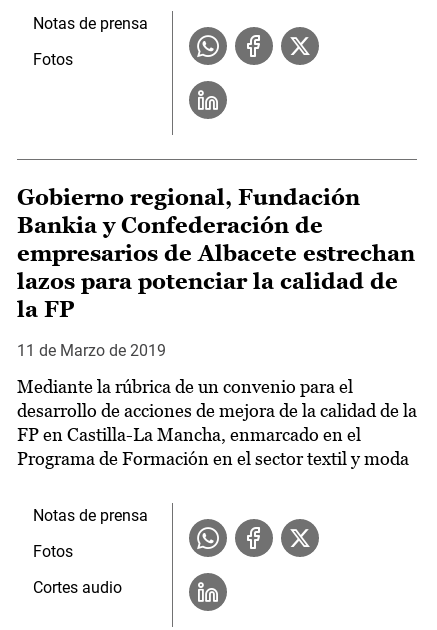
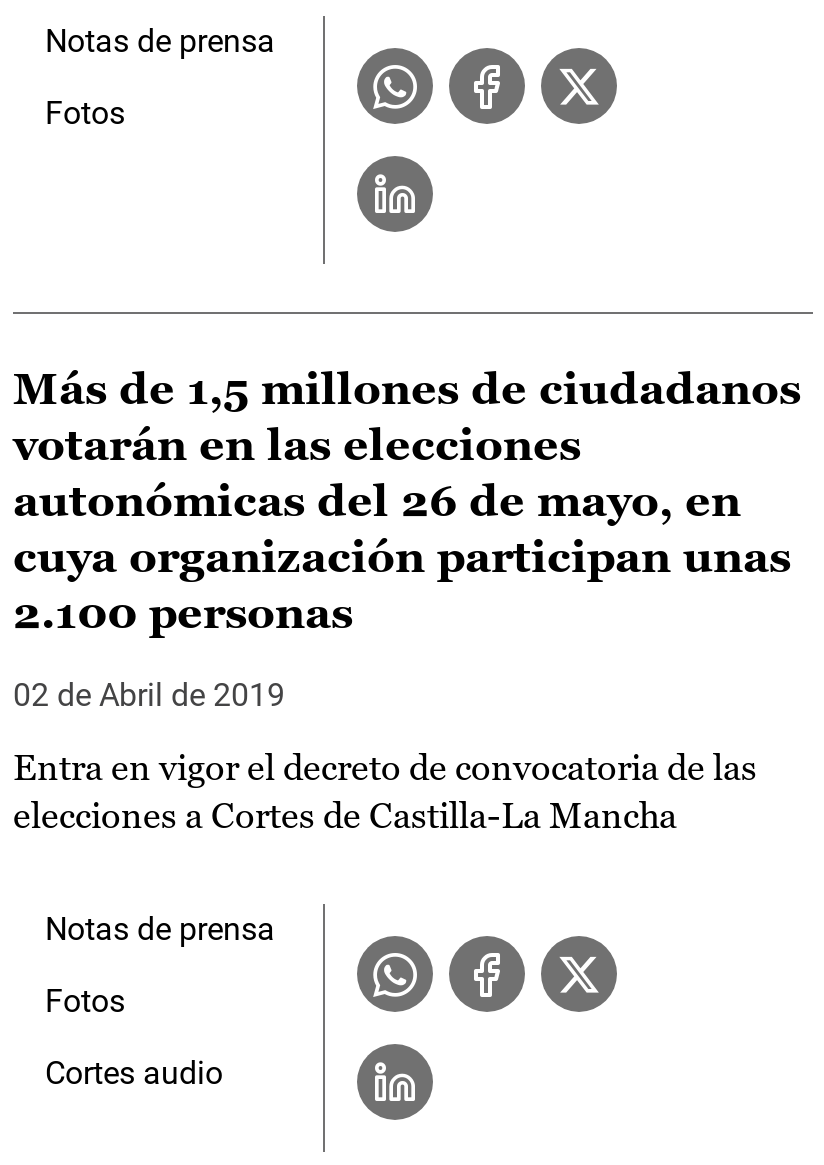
[17,185,415,322] Gobierno regional, Fundación | Bankia y Confederación de | empresarios de Albacete estrechan | lazos para potenciar la calidad de | la FP -> [13,364,801,638] Más de 1,5 millones de ciudadanos | votarán en las elecciones | autonómicas del 26 de mayo, en | cuya organización participan unas | 2.100 personas
[17,341,166,360] 11 de Marzo de 2019 -> [13,676,285,714] 02 de Abril de 2019
[17,376,417,469] Mediante la rúbrica de un convenio para el | desarrollo de acciones de mejora de la calidad de la | FP en Castilla-La Mancha, enmarcado en el | Programa de Formación en el sector textil y moda -> [13,746,757,836] Entra en vigor el decreto de convocatoria de las | elecciones a Cortes de Castilla-La Mancha

